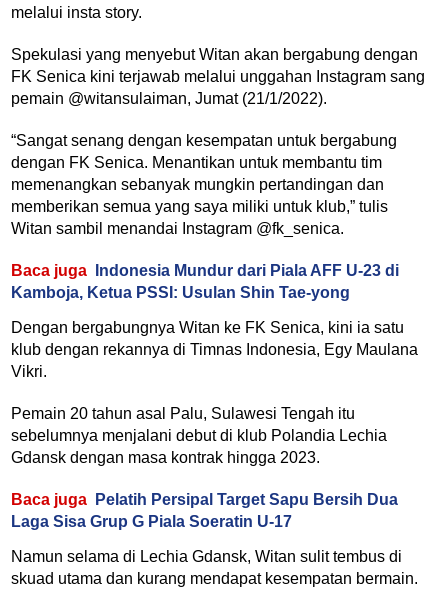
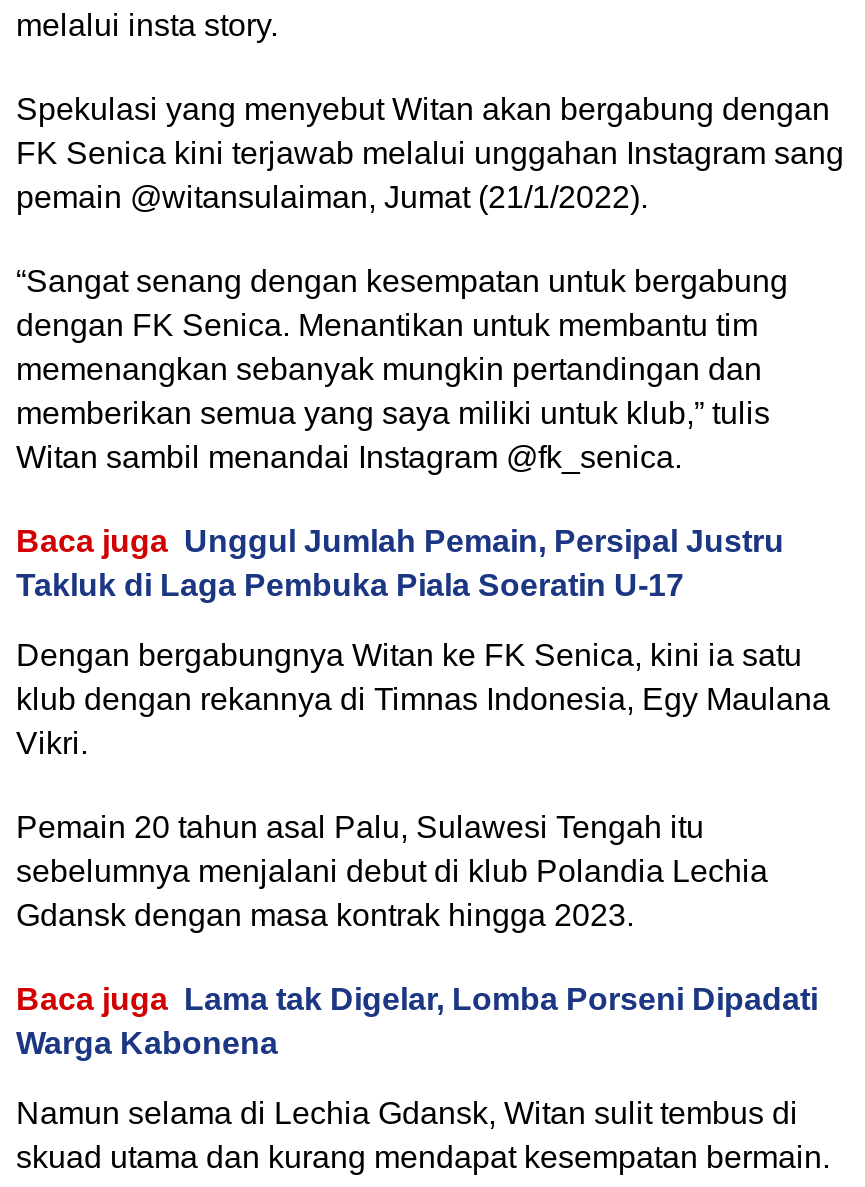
[11,261,399,300] Baca juga Indonesia Mundur dari Piala AFF U-23 di | Kamboja, Ketua PSSI: Usulan Shin Tae-yong -> [16,523,784,601] Baca juga Unggul Jumlah Pemain, Persipal Justru | Takluk di Laga Pembuka Piala Soeratin U-17
[11,490,398,529] Baca juga Pelatih Persipal Target Sapu Bersih Dua | Laga Sisa Grup G Piala Soeratin U-17 -> [16,981,818,1059] Baca juga Lama tak Digelar, Lomba Porseni Dipadati | Warga Kabonena

